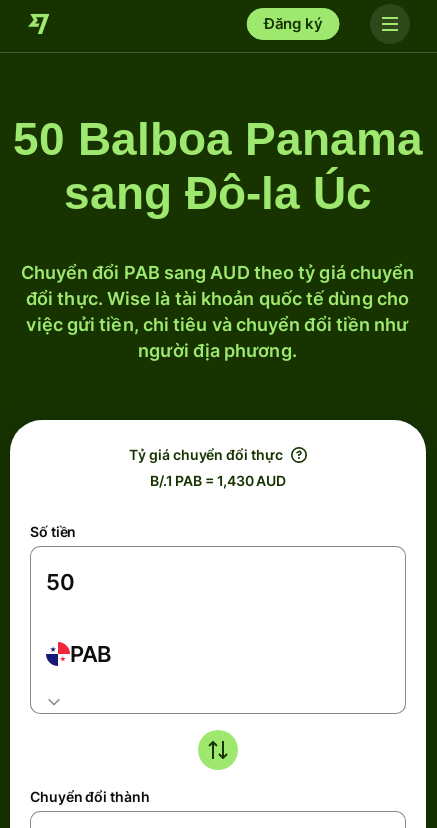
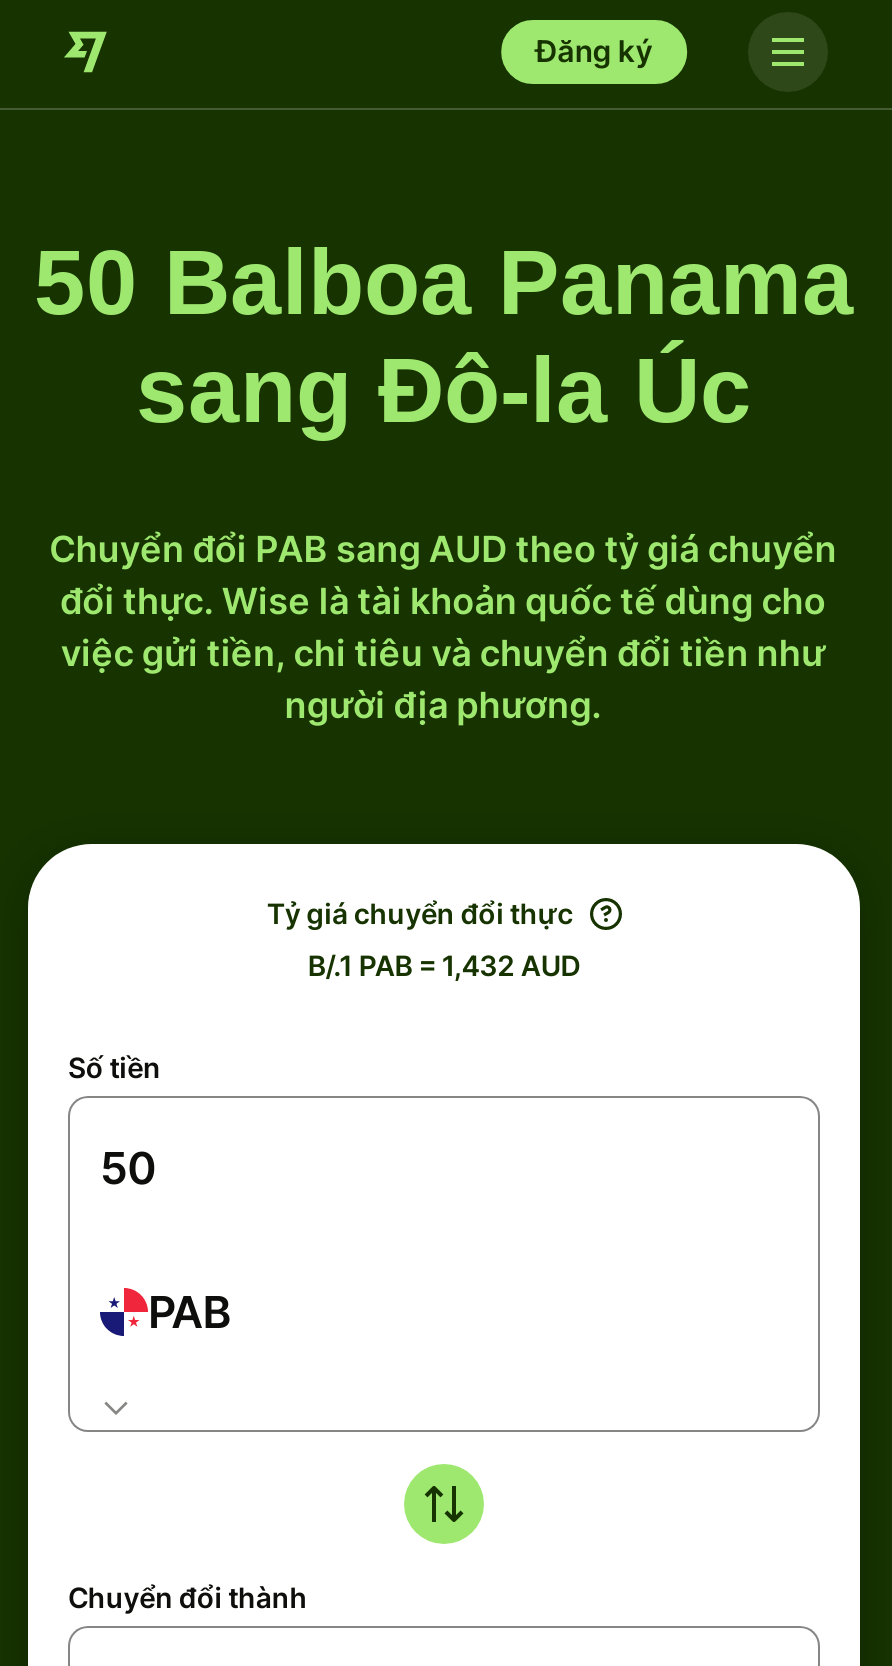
[150,472,286,489] B/.1 PAB = 1,430 AUD -> [308,948,580,982] B/.1 PAB = 1,432 AUD

